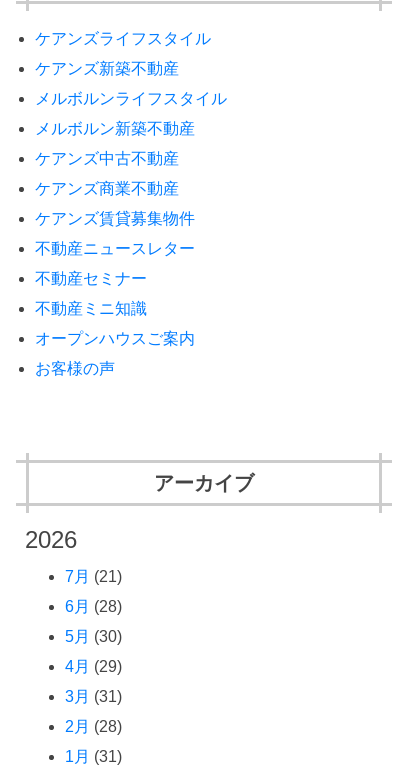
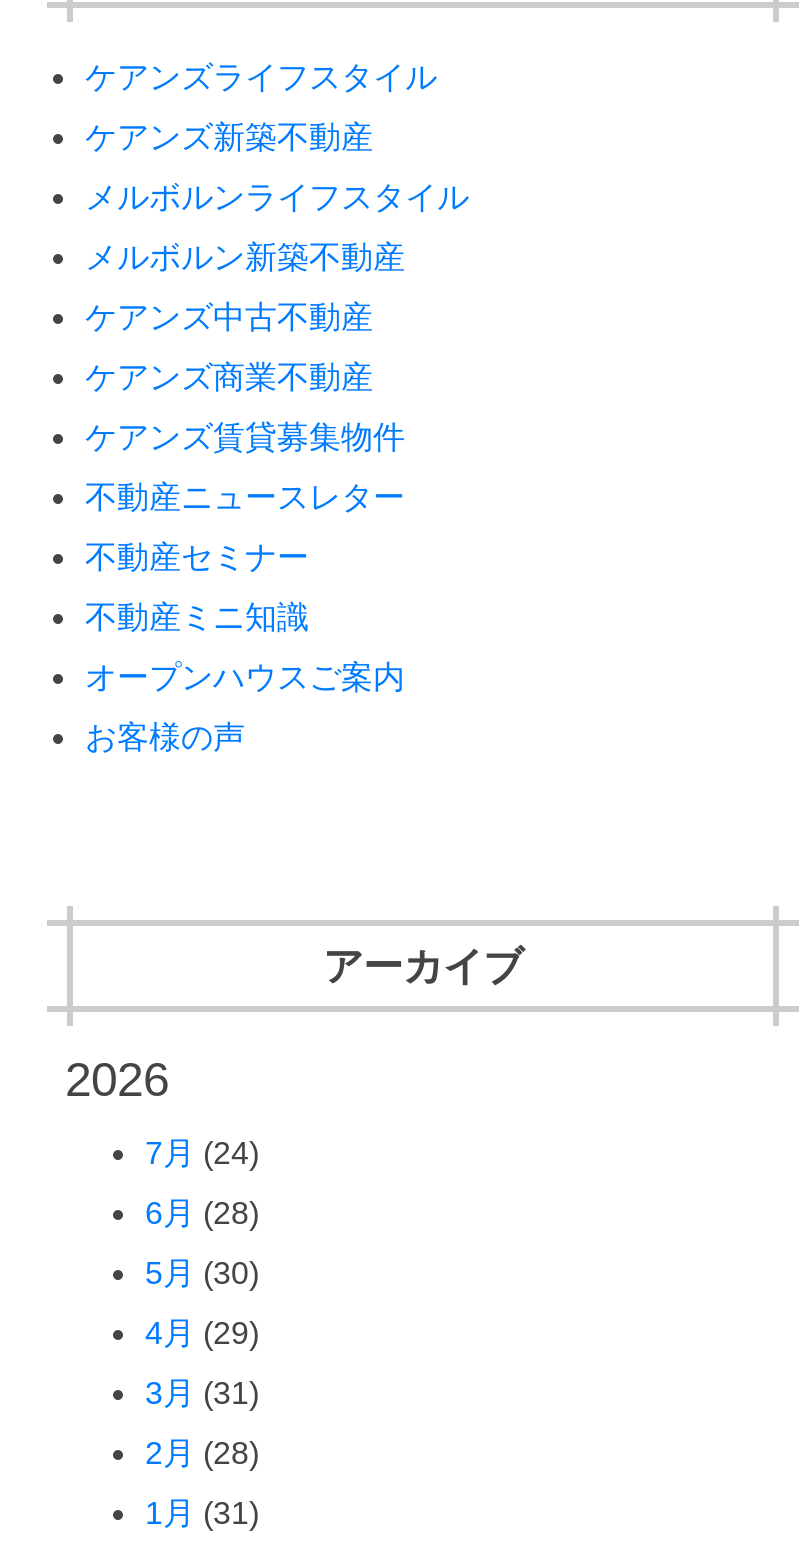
[65,568,122,585] 7月(21) -> [145,1137,259,1171] 7月(24)

